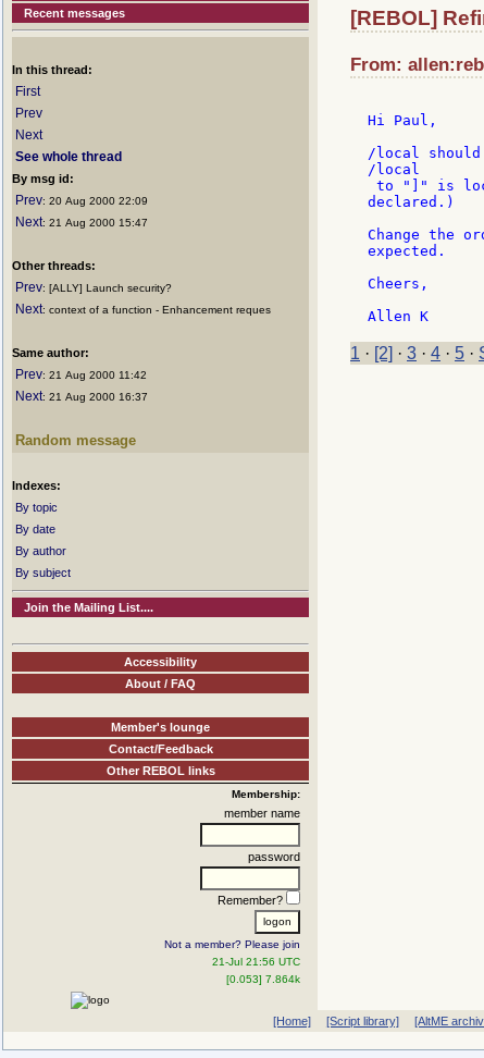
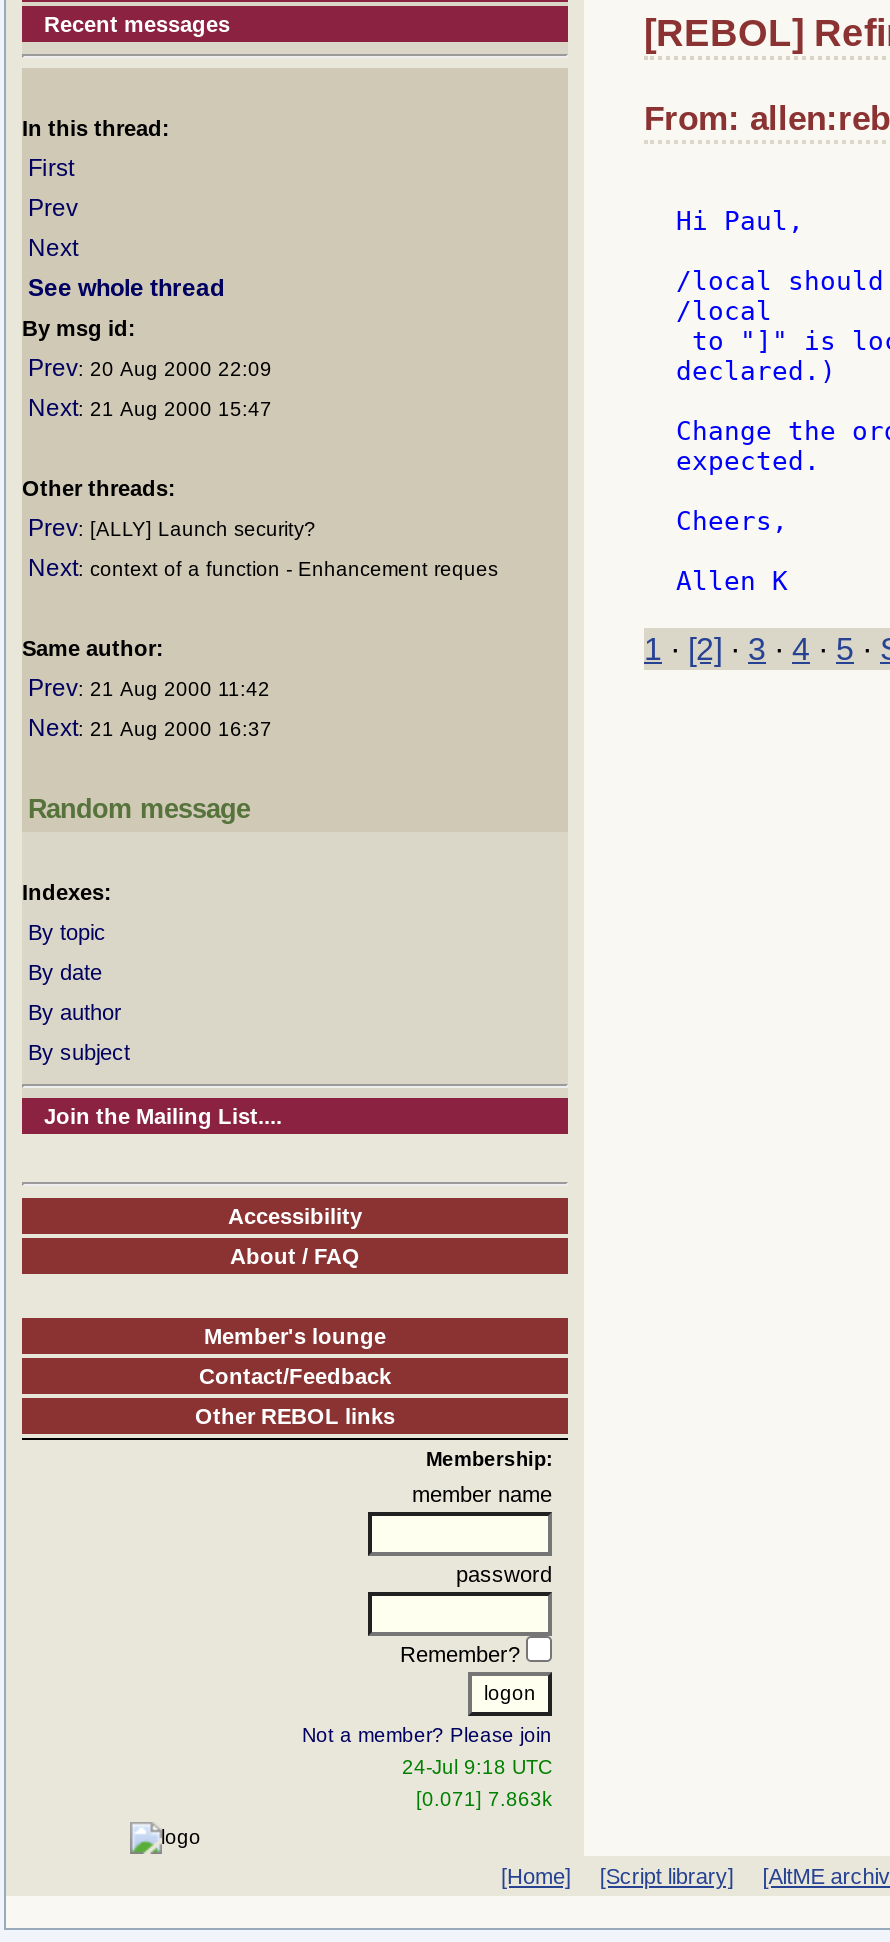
[212,956,300,968] 21-Jul 21:56 UTC -> [402,1756,552,1778] 24-Jul 9:18 UTC
[226,973,300,985] [0.053] 7.864k -> [416,1788,552,1810] [0.071] 7.863k

